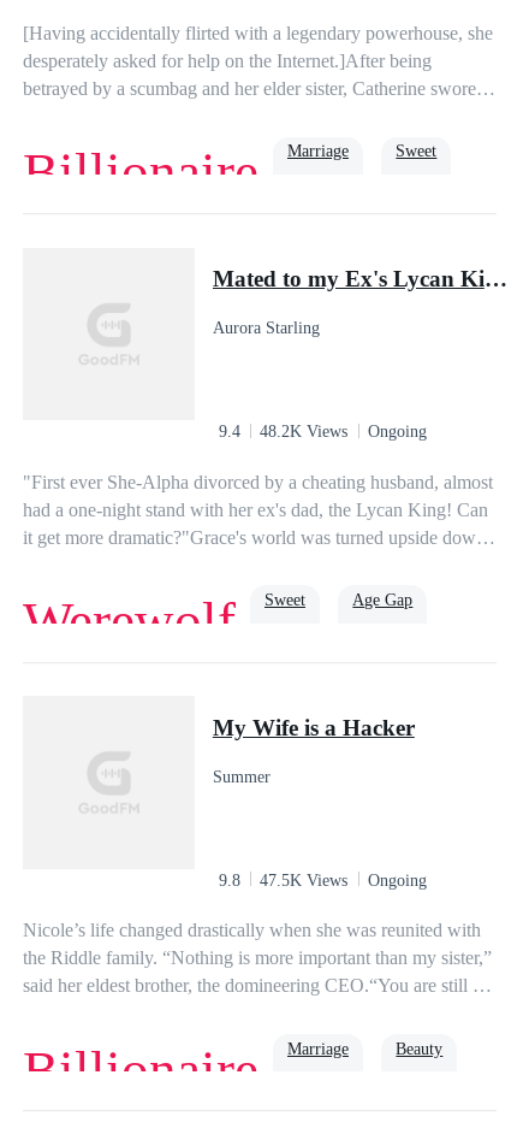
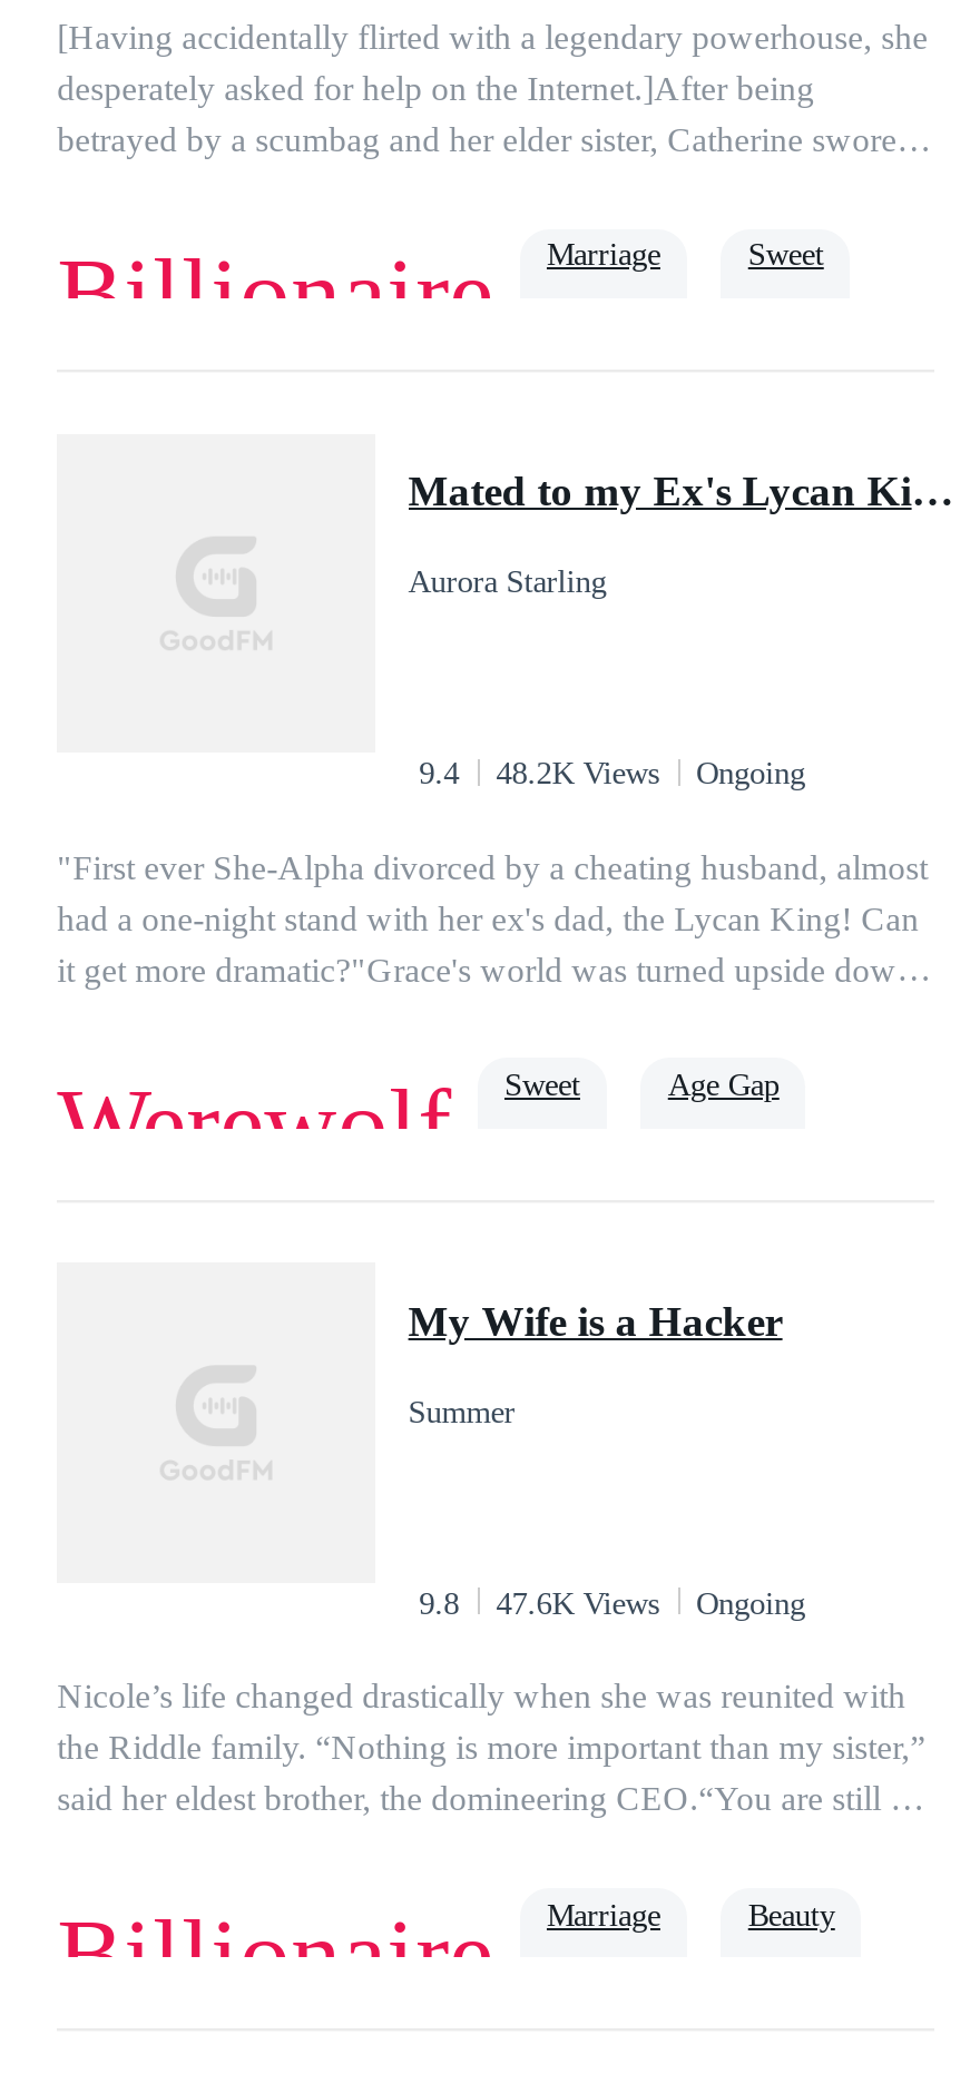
[218,870,427,889] 9.8 47.5K Views Ongoing -> [419,1585,805,1621] 9.8 47.6K Views Ongoing

